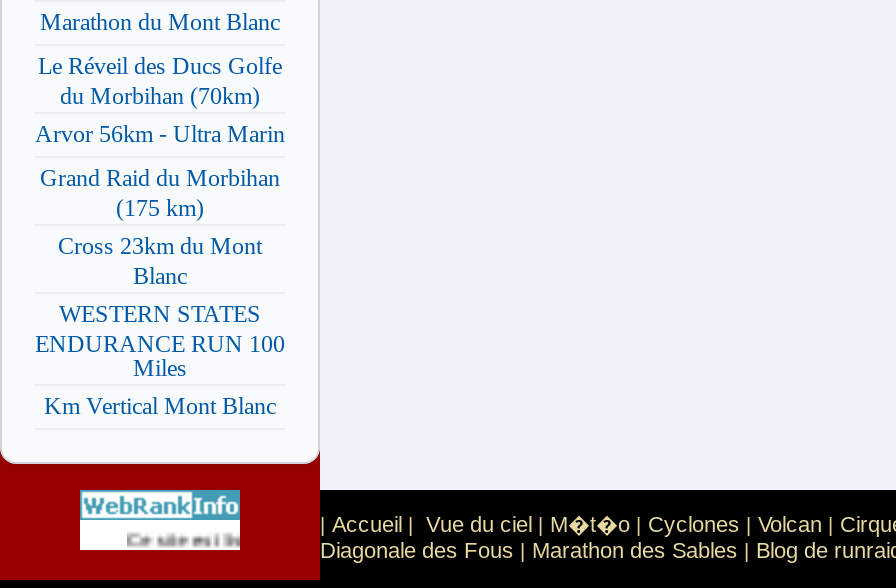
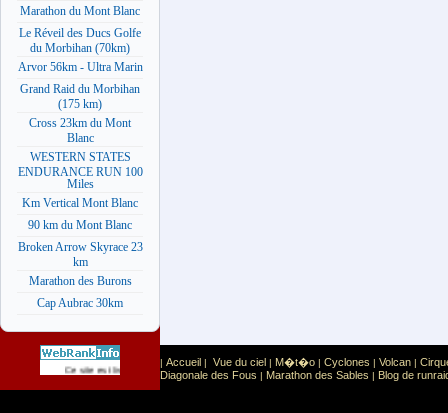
none -> [17,218,142,310] 90 km du Mont Blanc | Broken Arrow Skyrace 23 | km | Marathon des Burons | Cap Aubrac 30km

